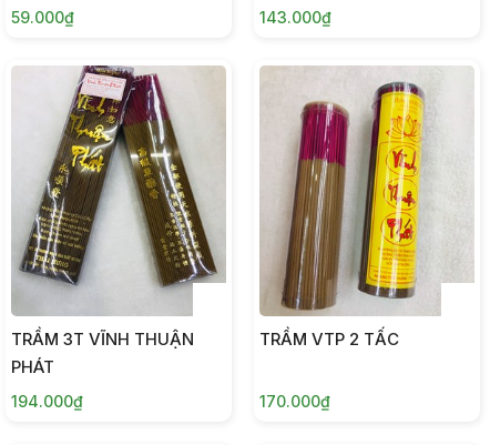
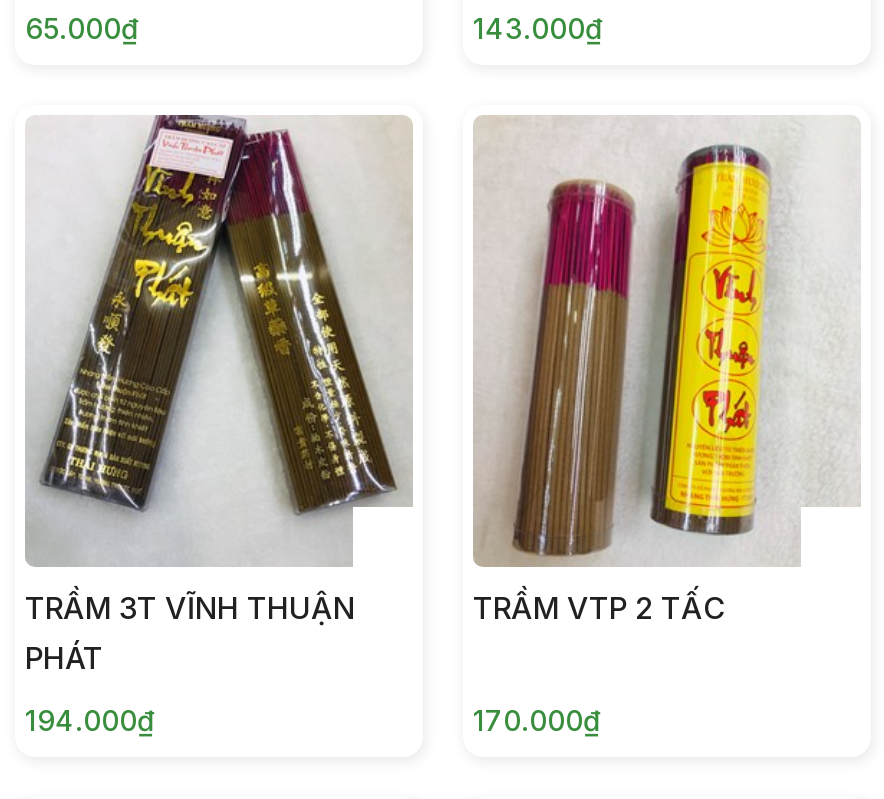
[11,7,74,26] 59.000₫ -> [25,10,139,44] 65.000₫

